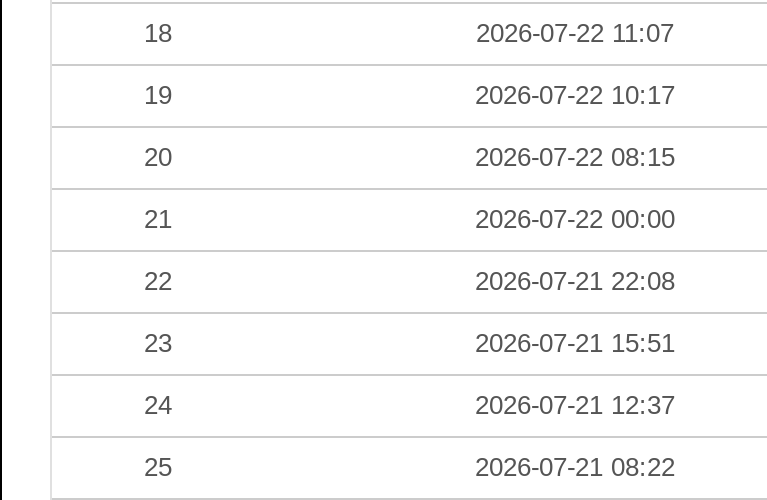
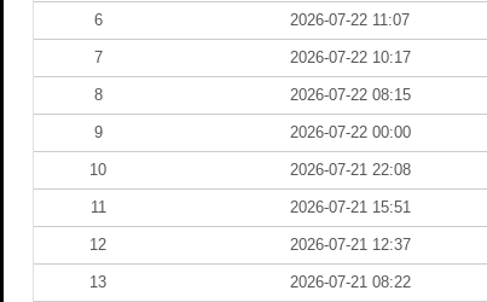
[144,18,172,48] 18 -> [94,11,102,29] 6
[144,80,172,110] 19 -> [94,48,102,66] 7
[144,142,172,172] 20 -> [94,86,102,104] 8
[144,204,172,234] 21 -> [94,123,102,141] 9
[144,266,172,296] 22 -> [89,161,106,179] 10
[144,328,172,358] 23 -> [90,198,106,216] 11
[144,390,172,420] 24 -> [89,236,106,254] 12
[144,452,172,482] 25 -> [89,273,106,291] 13

